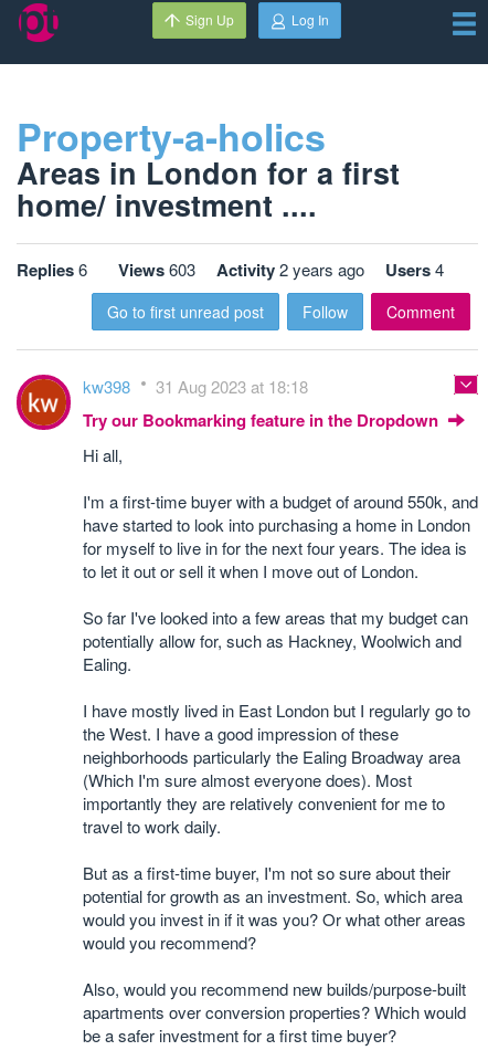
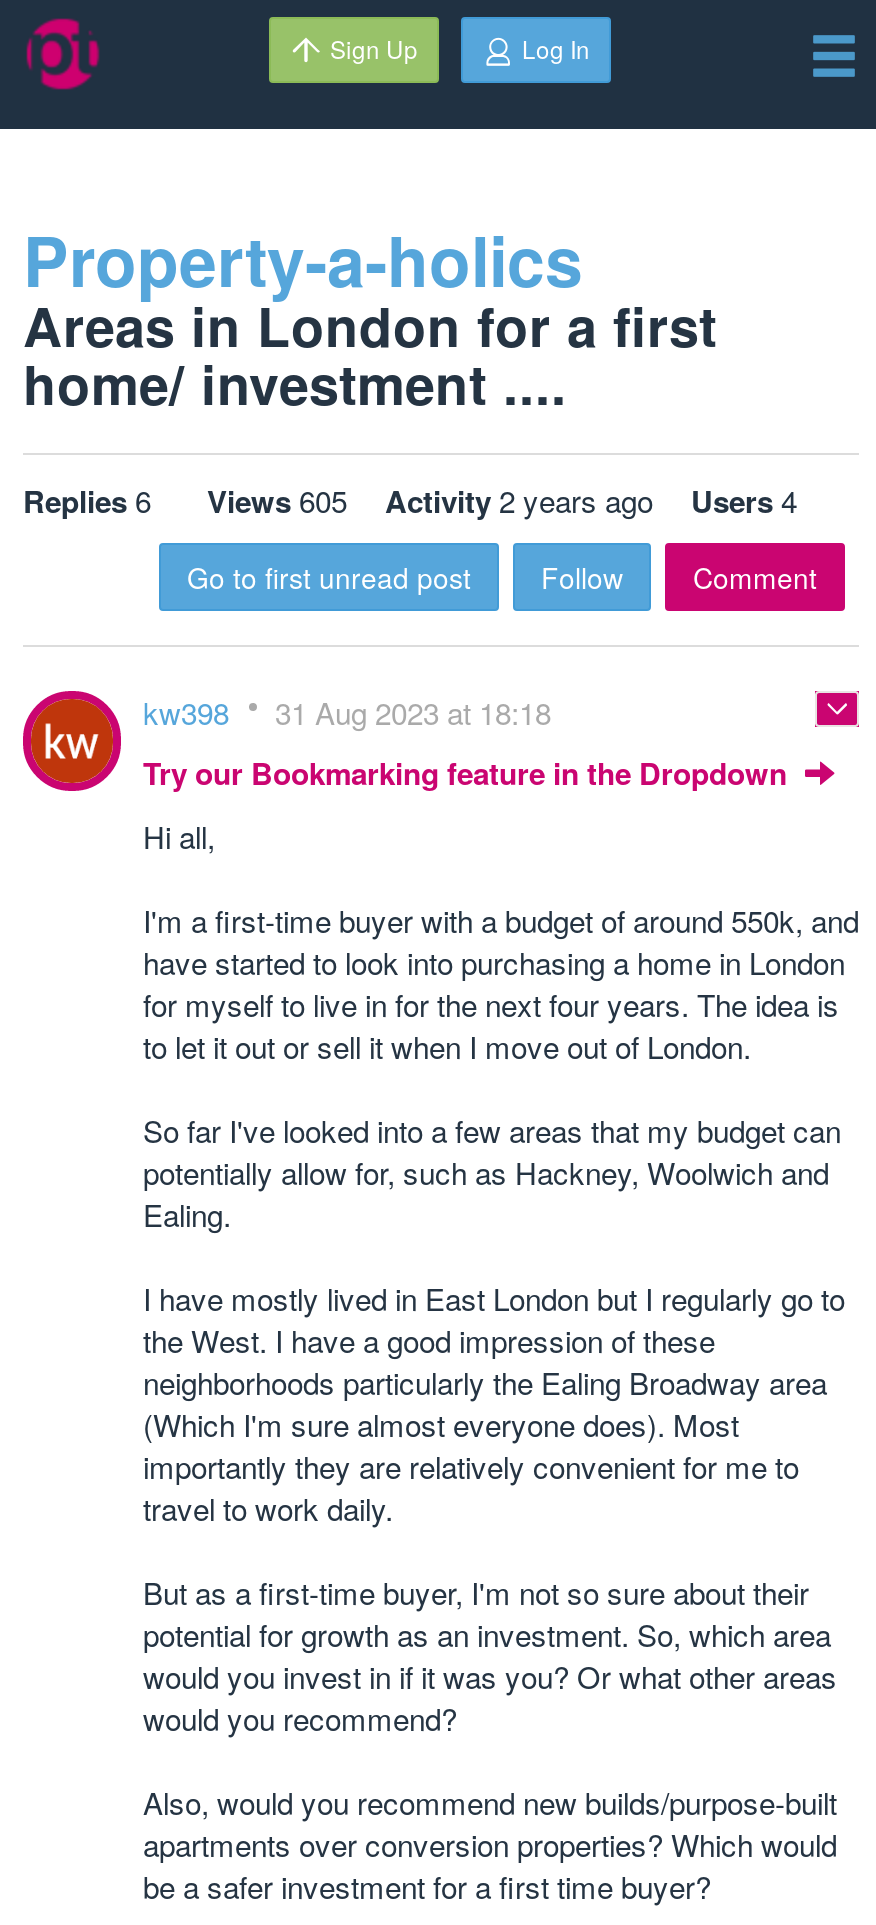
[17,258,444,282] Replies 6 Views 603 Activity 2 years ago Users 4 -> [23,479,797,523] Replies 6 Views 605 Activity 2 years ago Users 4

